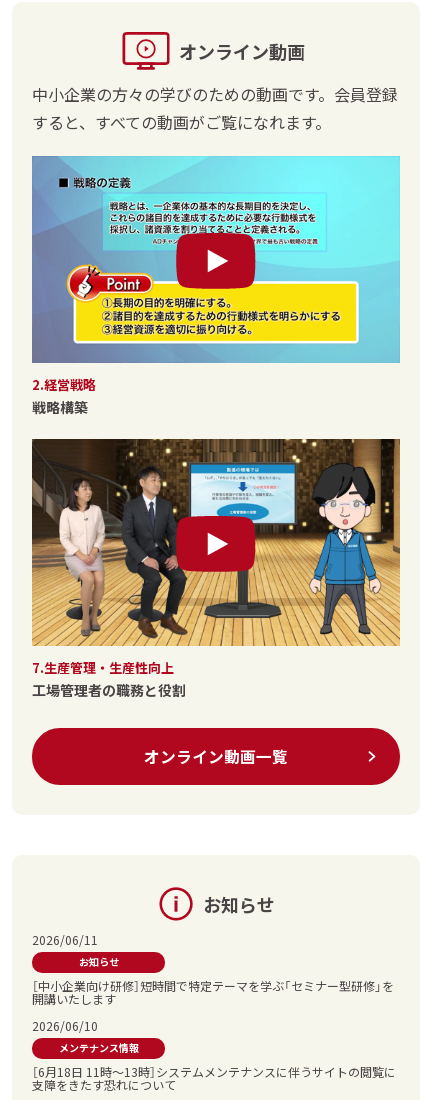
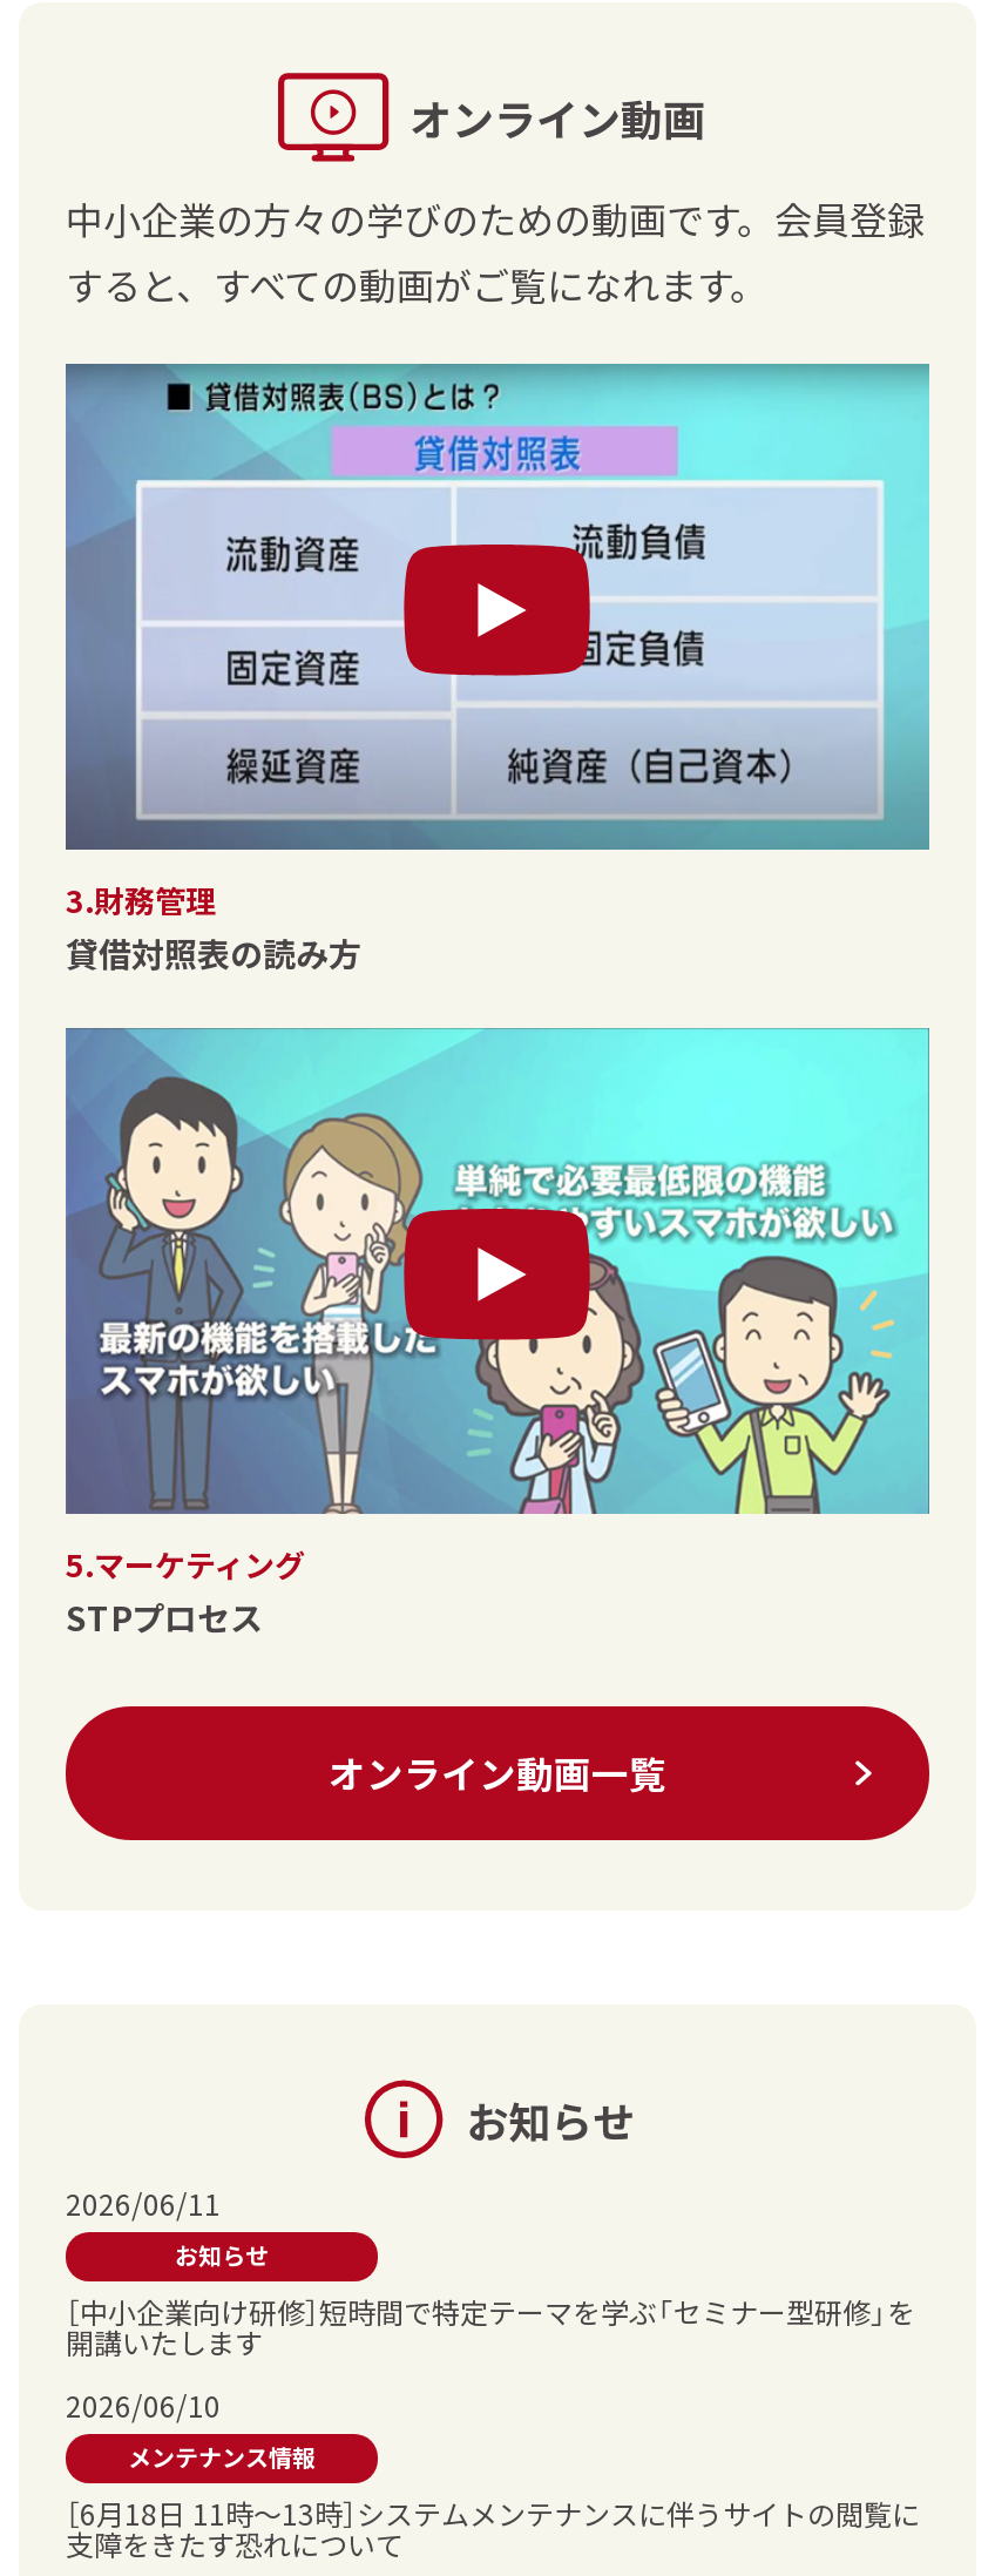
[32,156,400,417] [image] | 2.経営戦略 | 戦略構築 -> [66,364,929,977] [image] | 3.財務管理 | 貸借対照表の読み方
[31,438,401,700] [image] | 7.生産管理・生産性向上 | 工場管理者の職務と役割 -> [63,1026,932,1641] [image] | 5.マーケティング | STPプロセス

